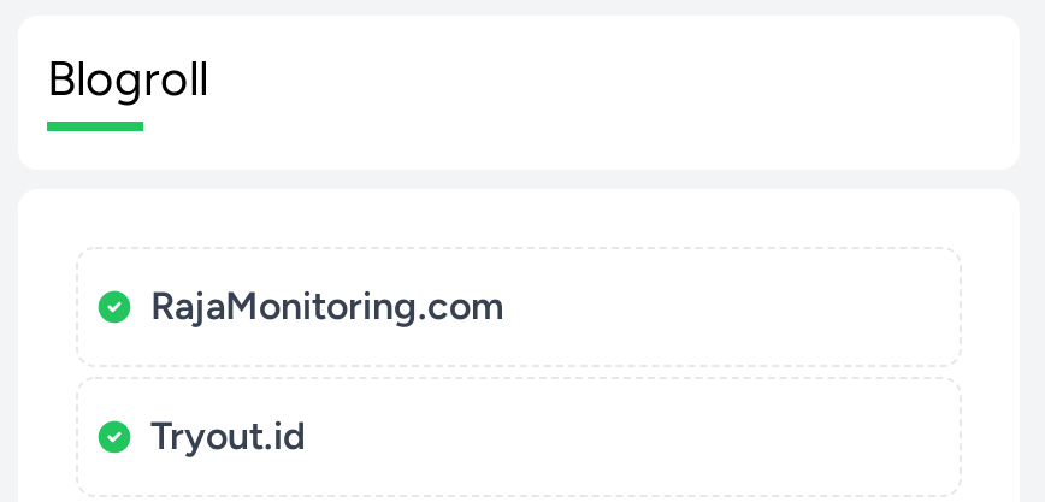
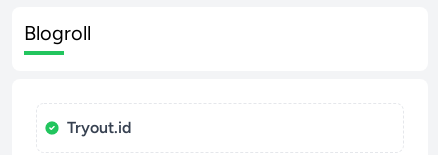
[150,282,504,328] RajaMonitoring.com -> none

